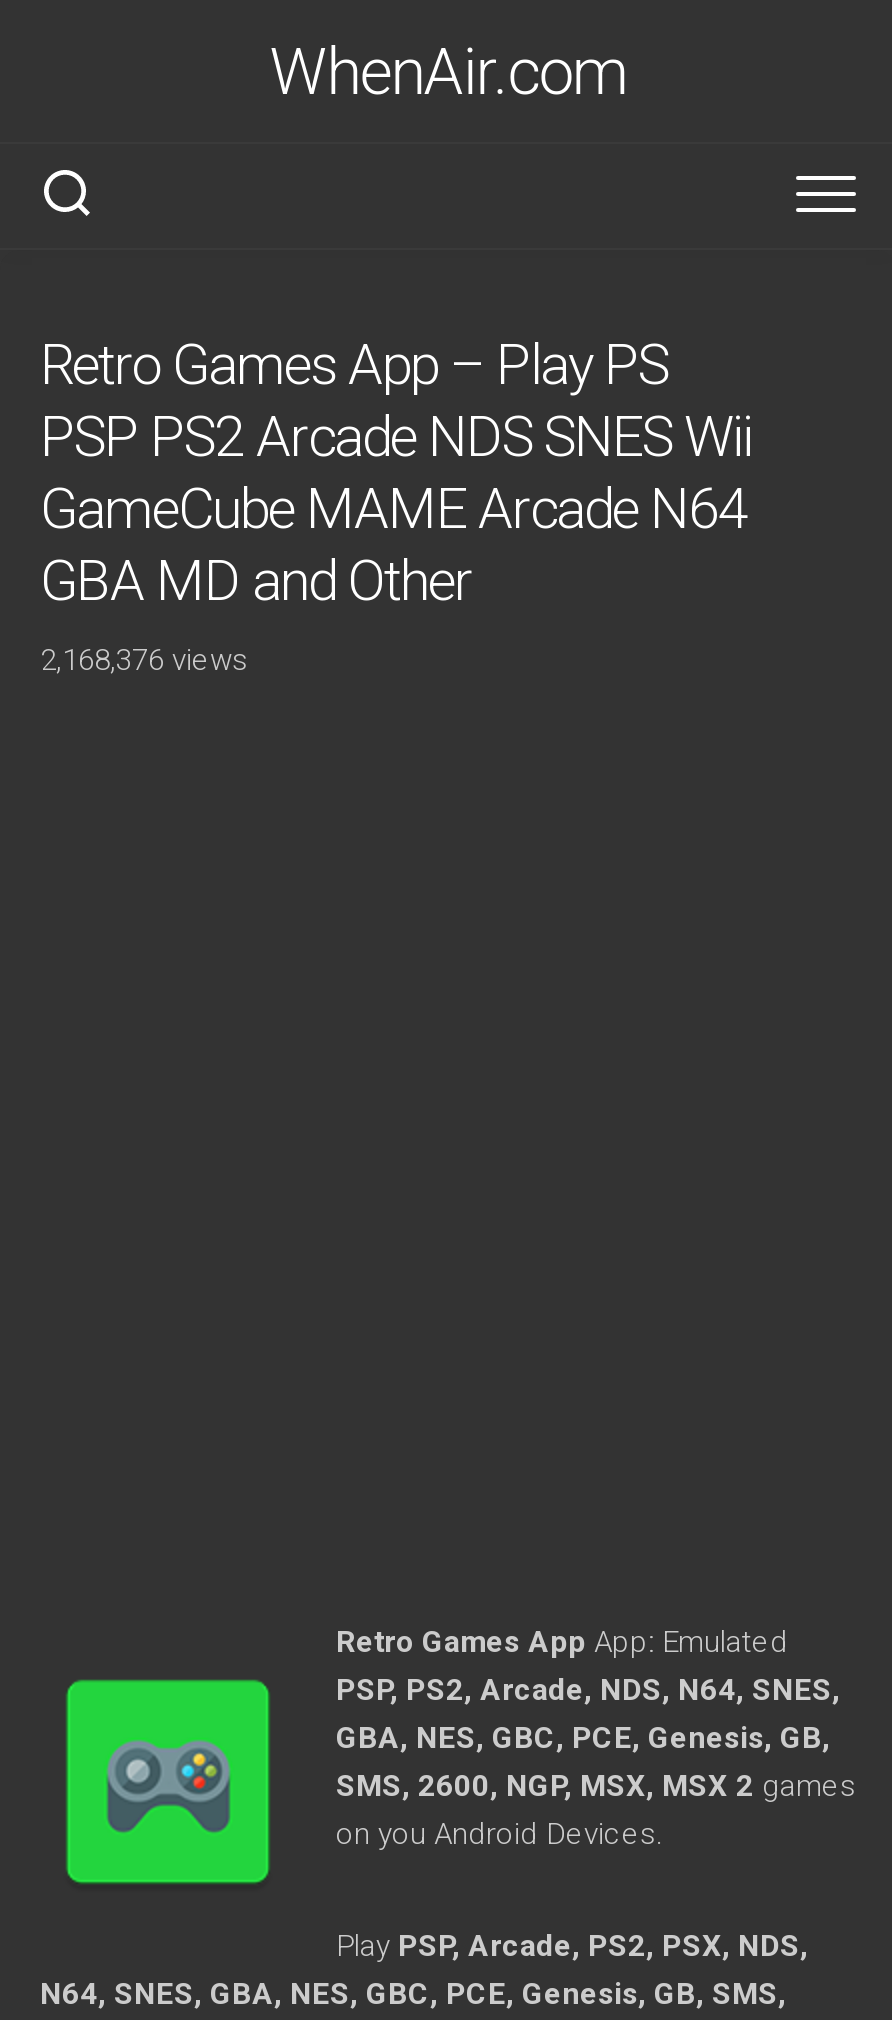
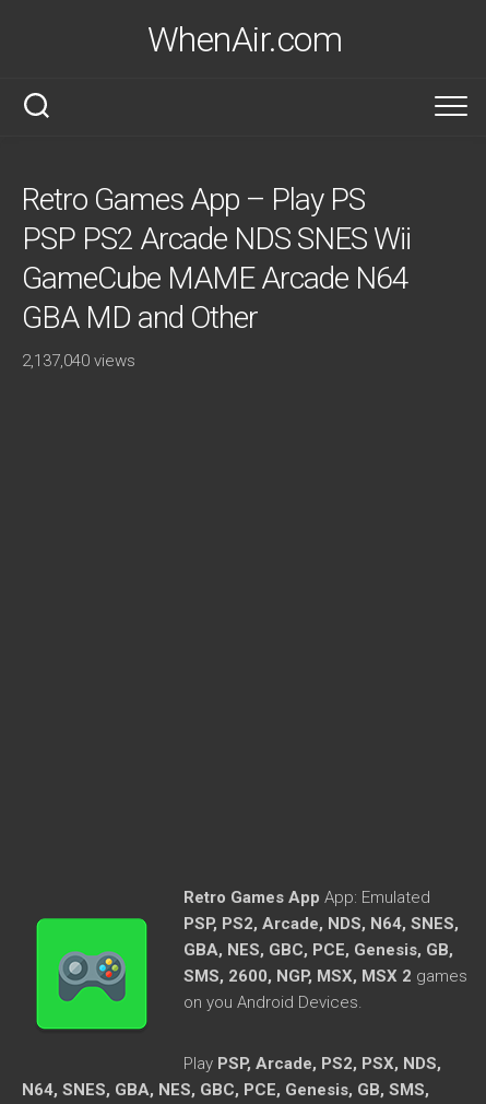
[40,642,248,678] 2,168,376 views -> [22,351,135,371] 2,137,040 views

